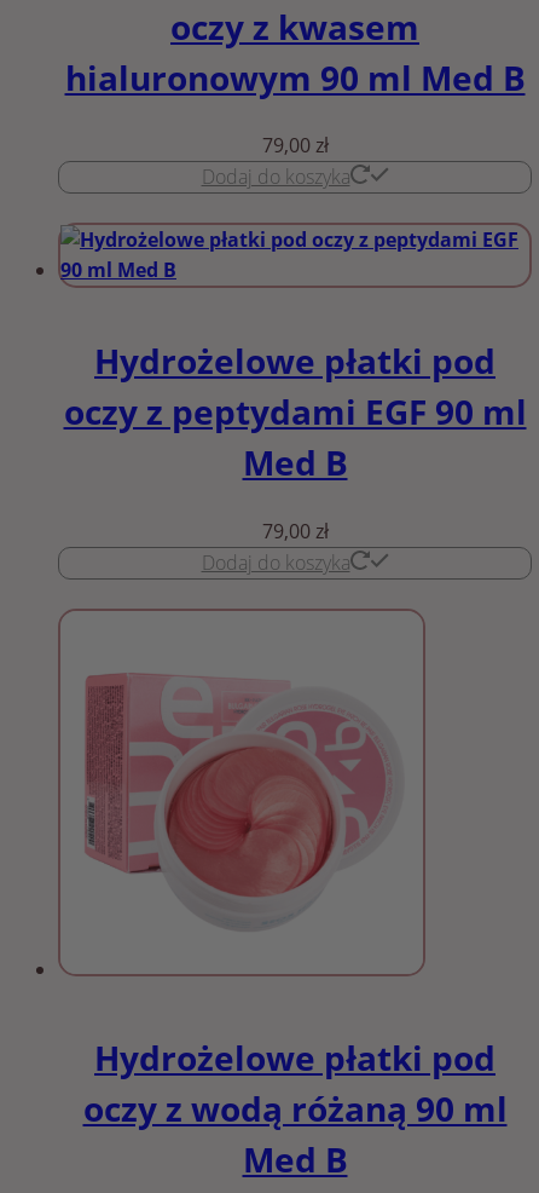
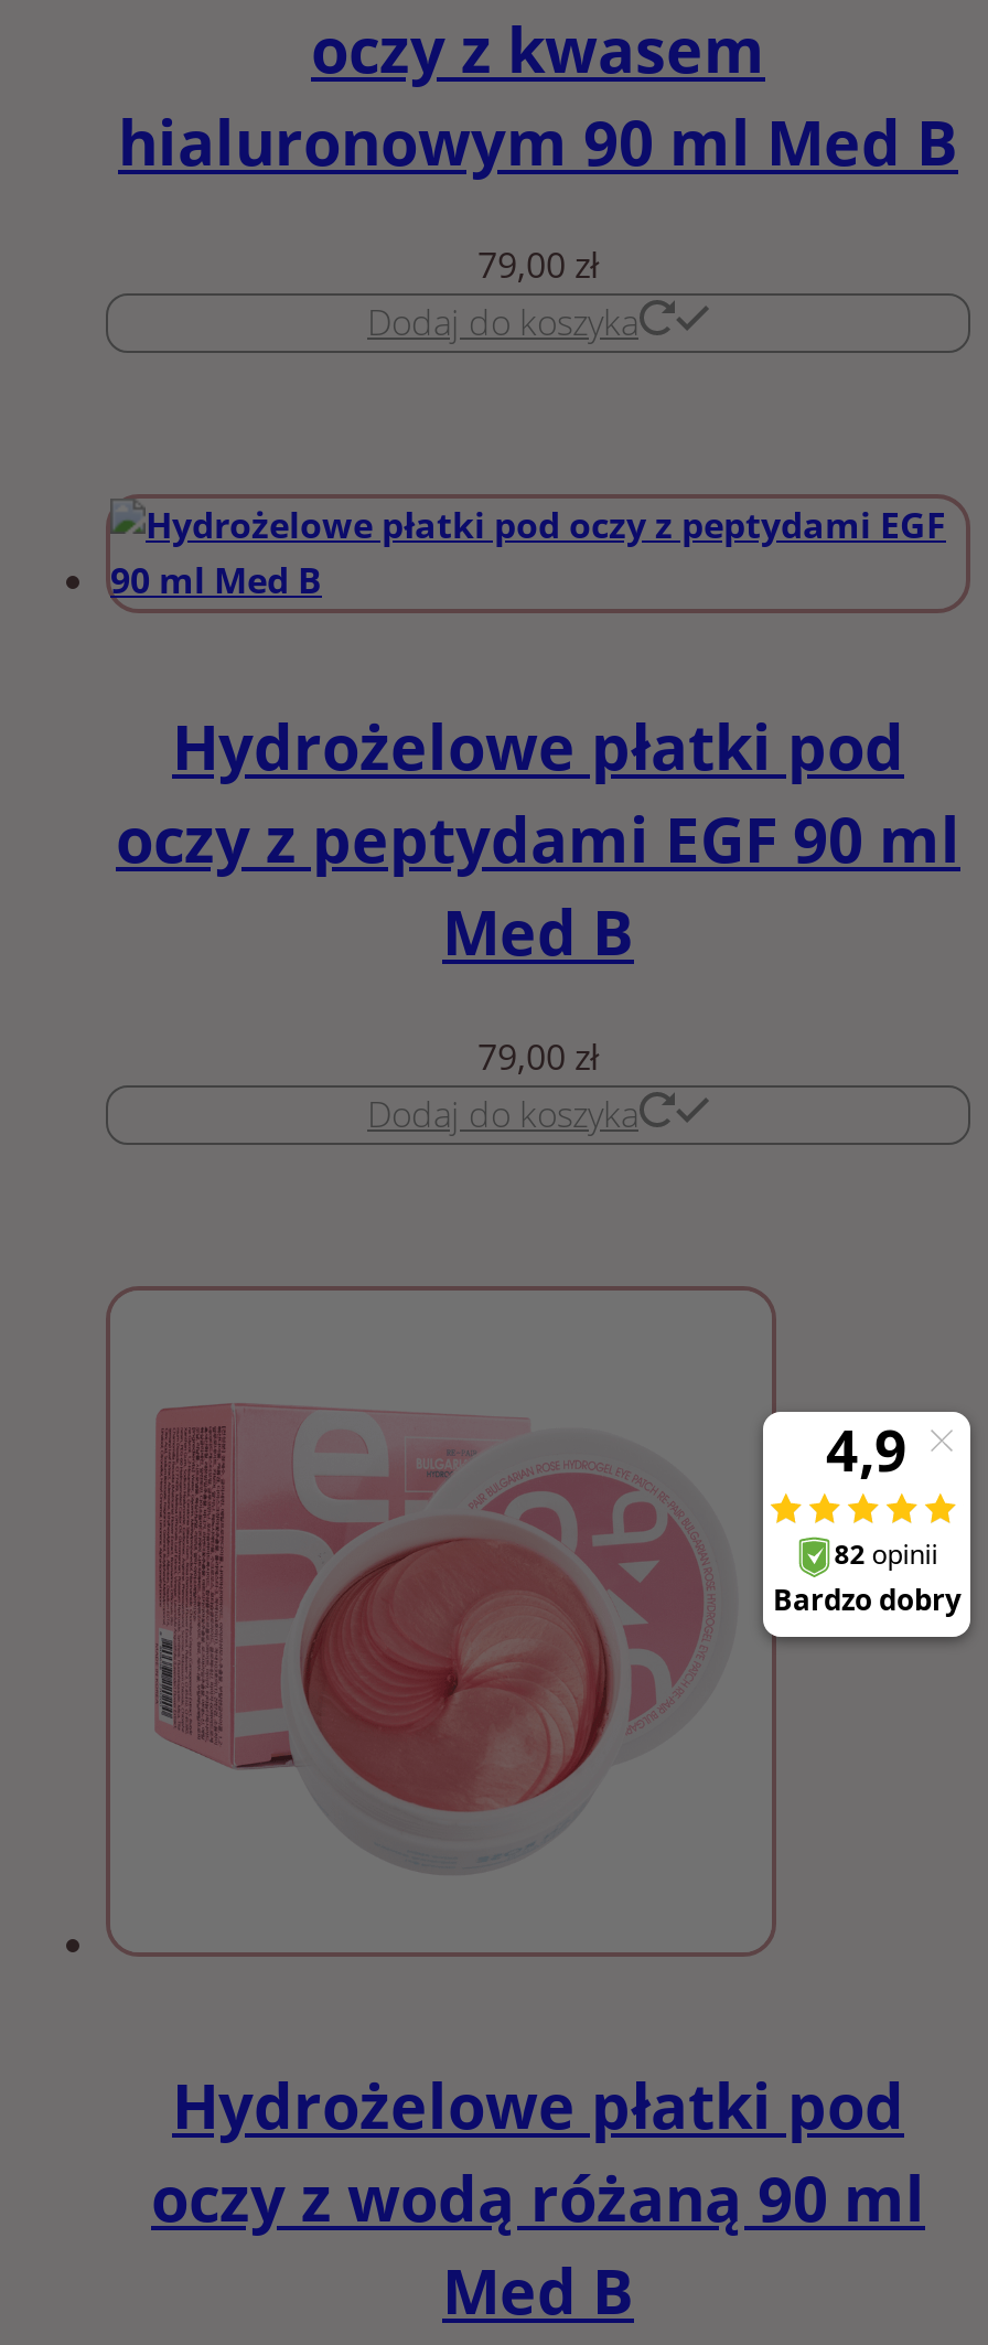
none -> [761,1410,973,1637] [image]

